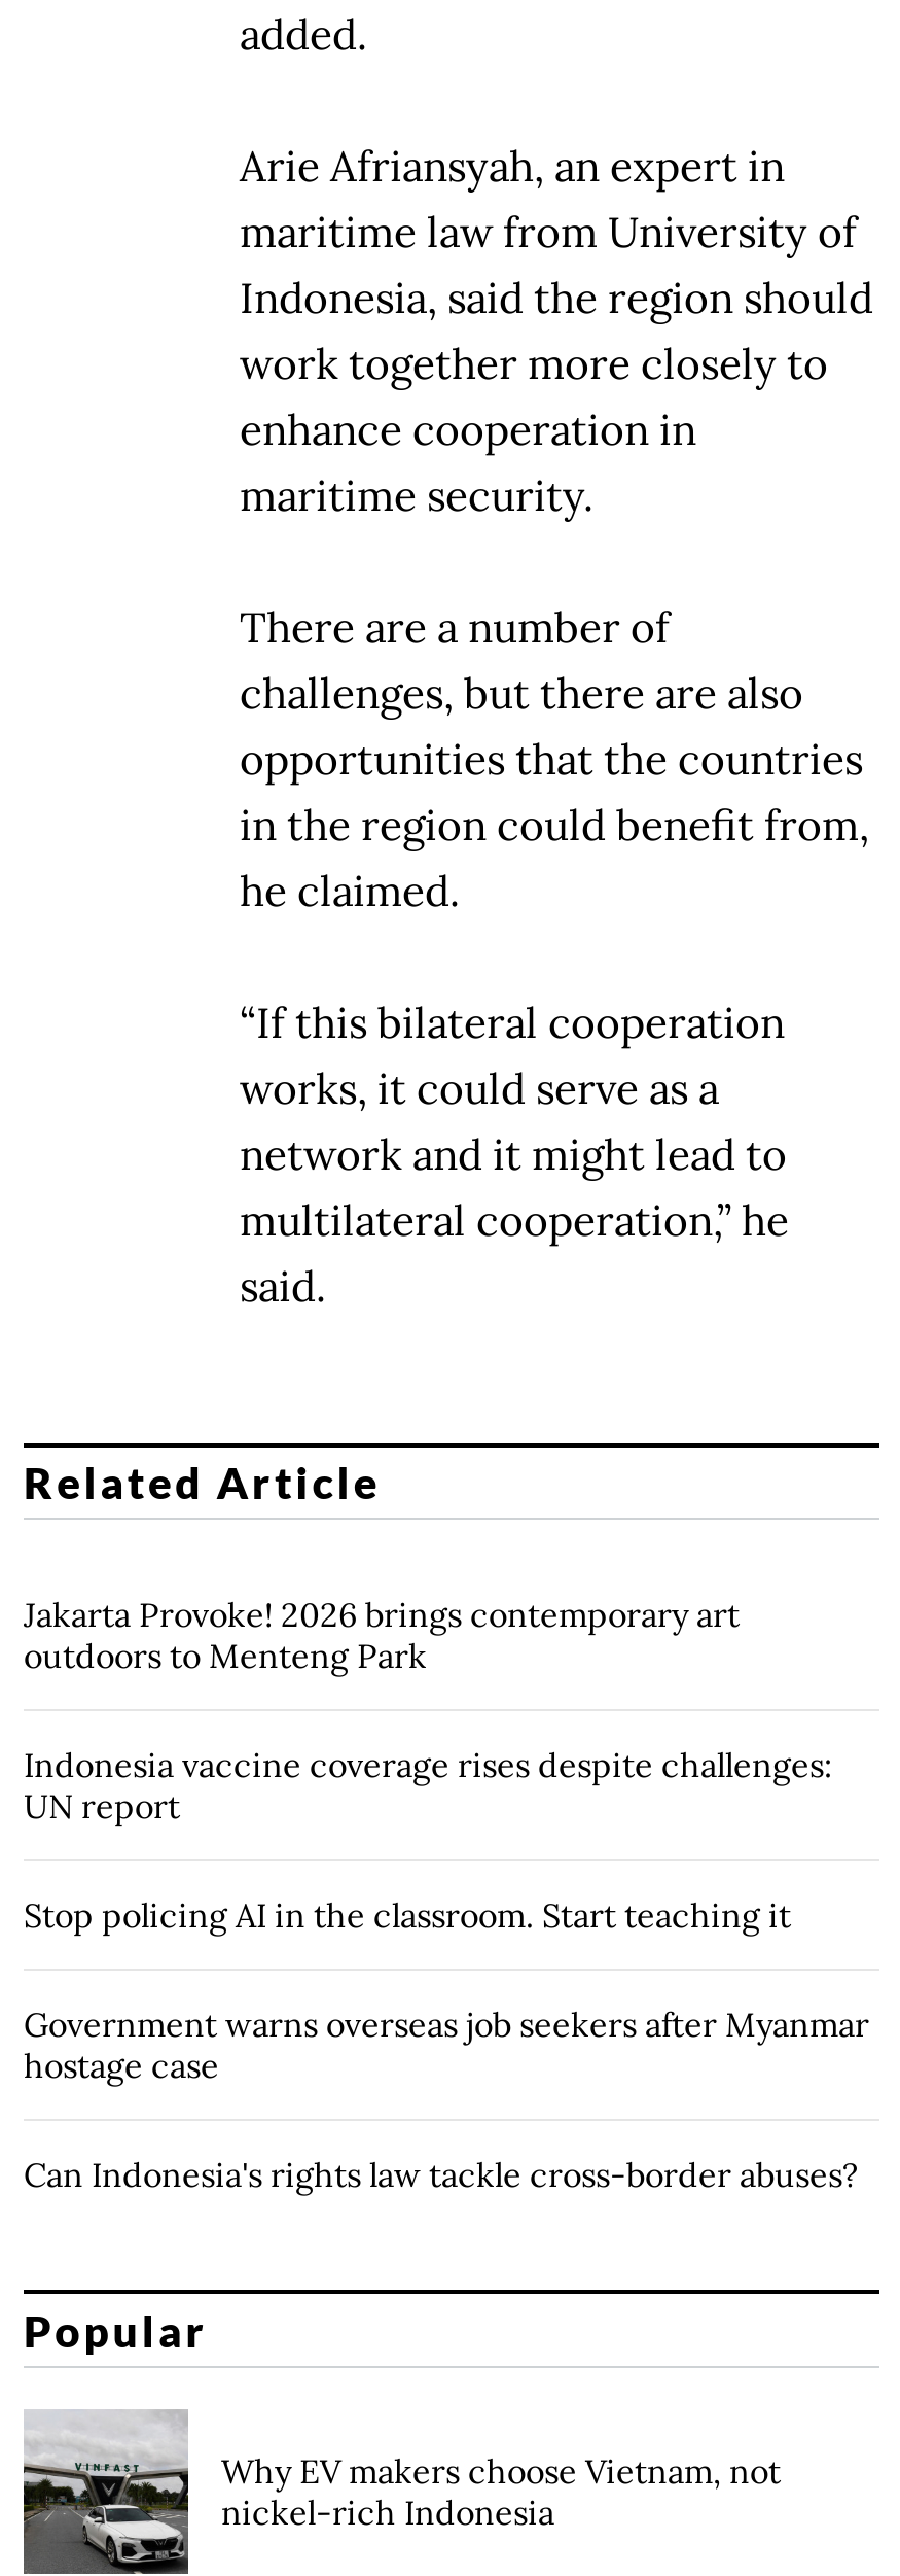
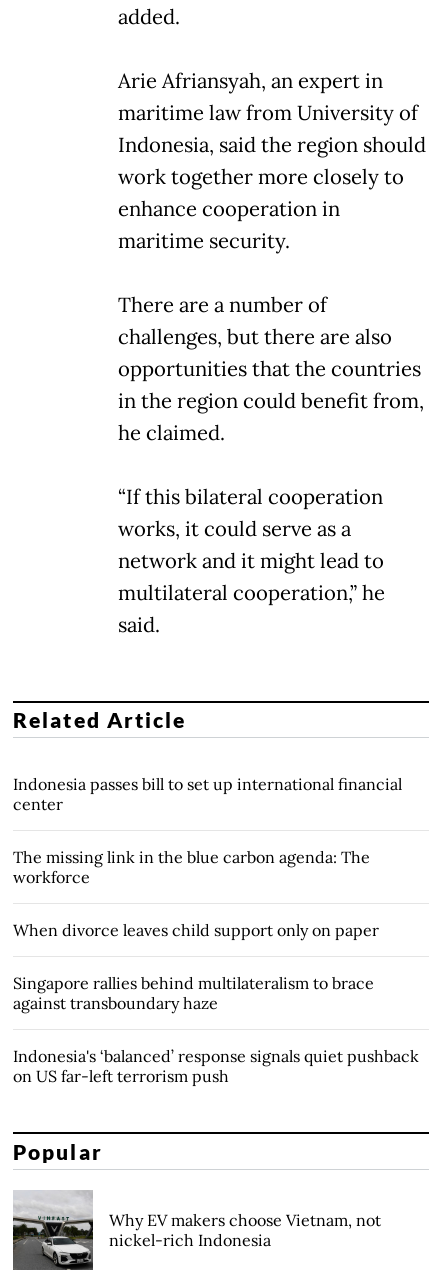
[24,1594,740,1677] Jakarta Provoke! 2026 brings contemporary art | outdoors to Menteng Park -> [13,774,402,814] Indonesia passes bill to set up international financial | center
[24,1745,832,1827] Indonesia vaccine coverage rises despite challenges: | UN report -> [13,847,370,887] The missing link in the blue carbon agenda: The | workforce
[24,1895,791,1936] Stop policing AI in the classroom. Start teaching it -> [13,920,379,940] When divorce leaves child support only on paper
[24,2004,869,2087] Government warns overseas job seekers after Myanmar | hostage case -> [13,973,374,1013] Singapore rallies behind multilateralism to brace | against transboundary haze
[24,2154,859,2196] Can Indonesia's rights law tackle cross-border abuses? -> [13,1046,419,1086] Indonesia's ‘balanced’ response signals quiet pushback | on US far-left terrorism push

